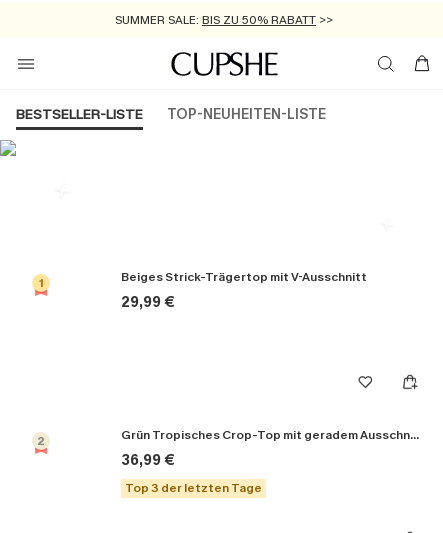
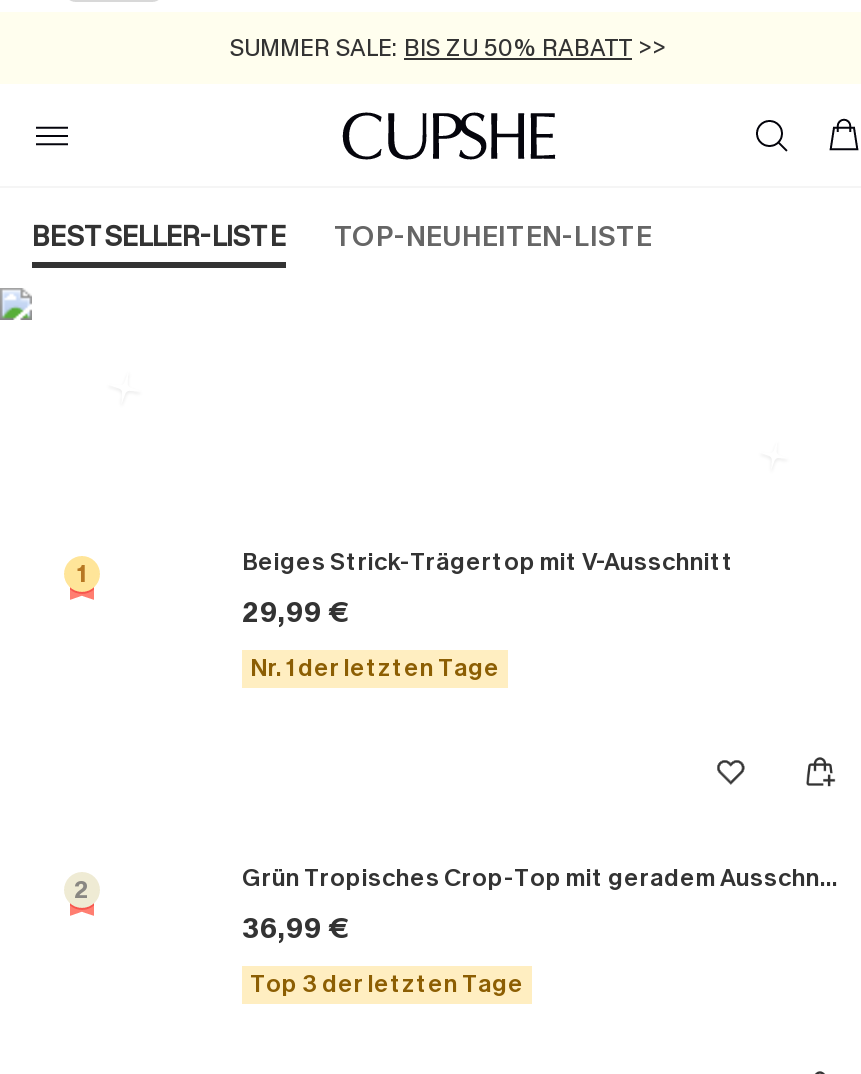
none -> [250,652,500,684] Nr. 1 der letzten Tage

